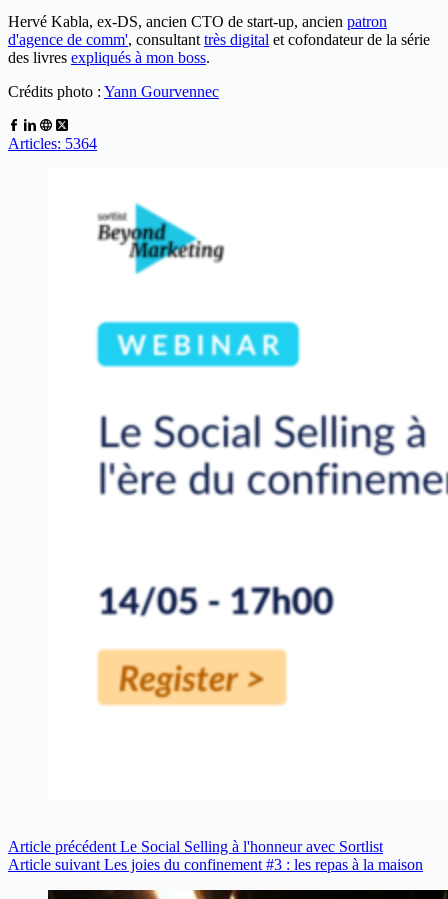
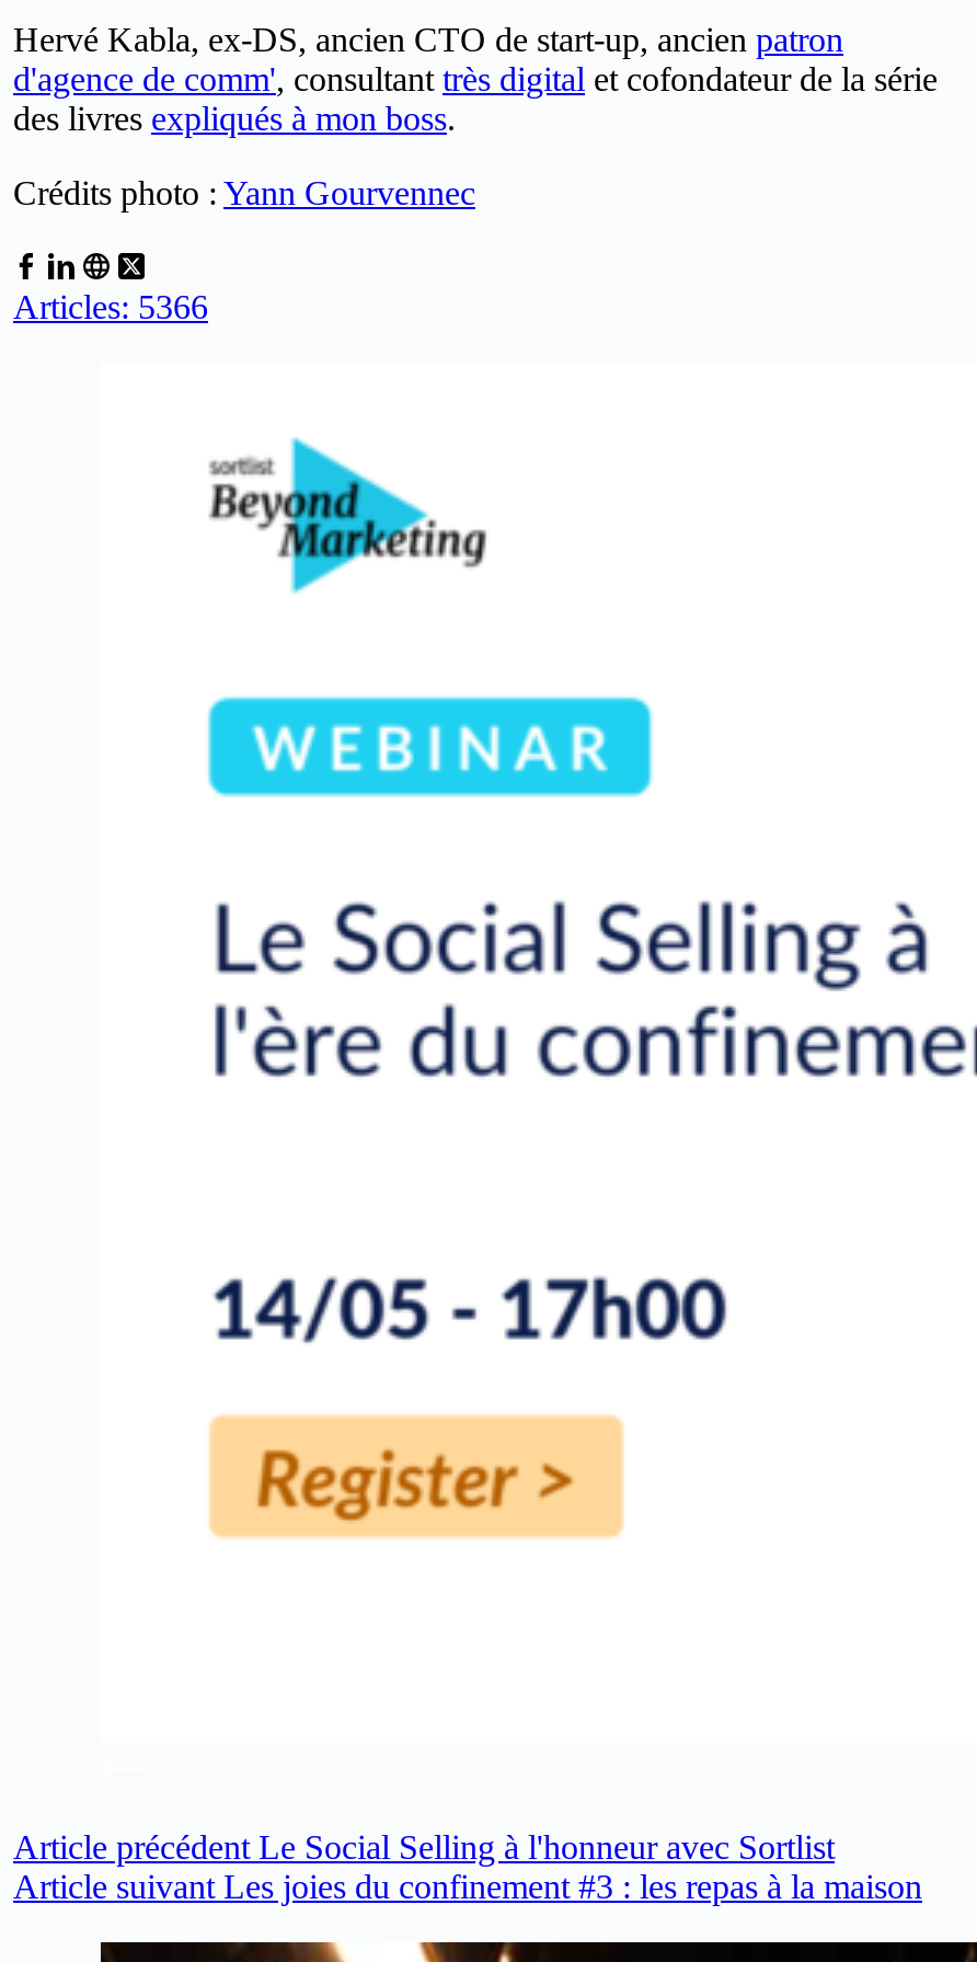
[8,135,97,152] Articles: 5364 -> [13,288,208,325] Articles: 5366

